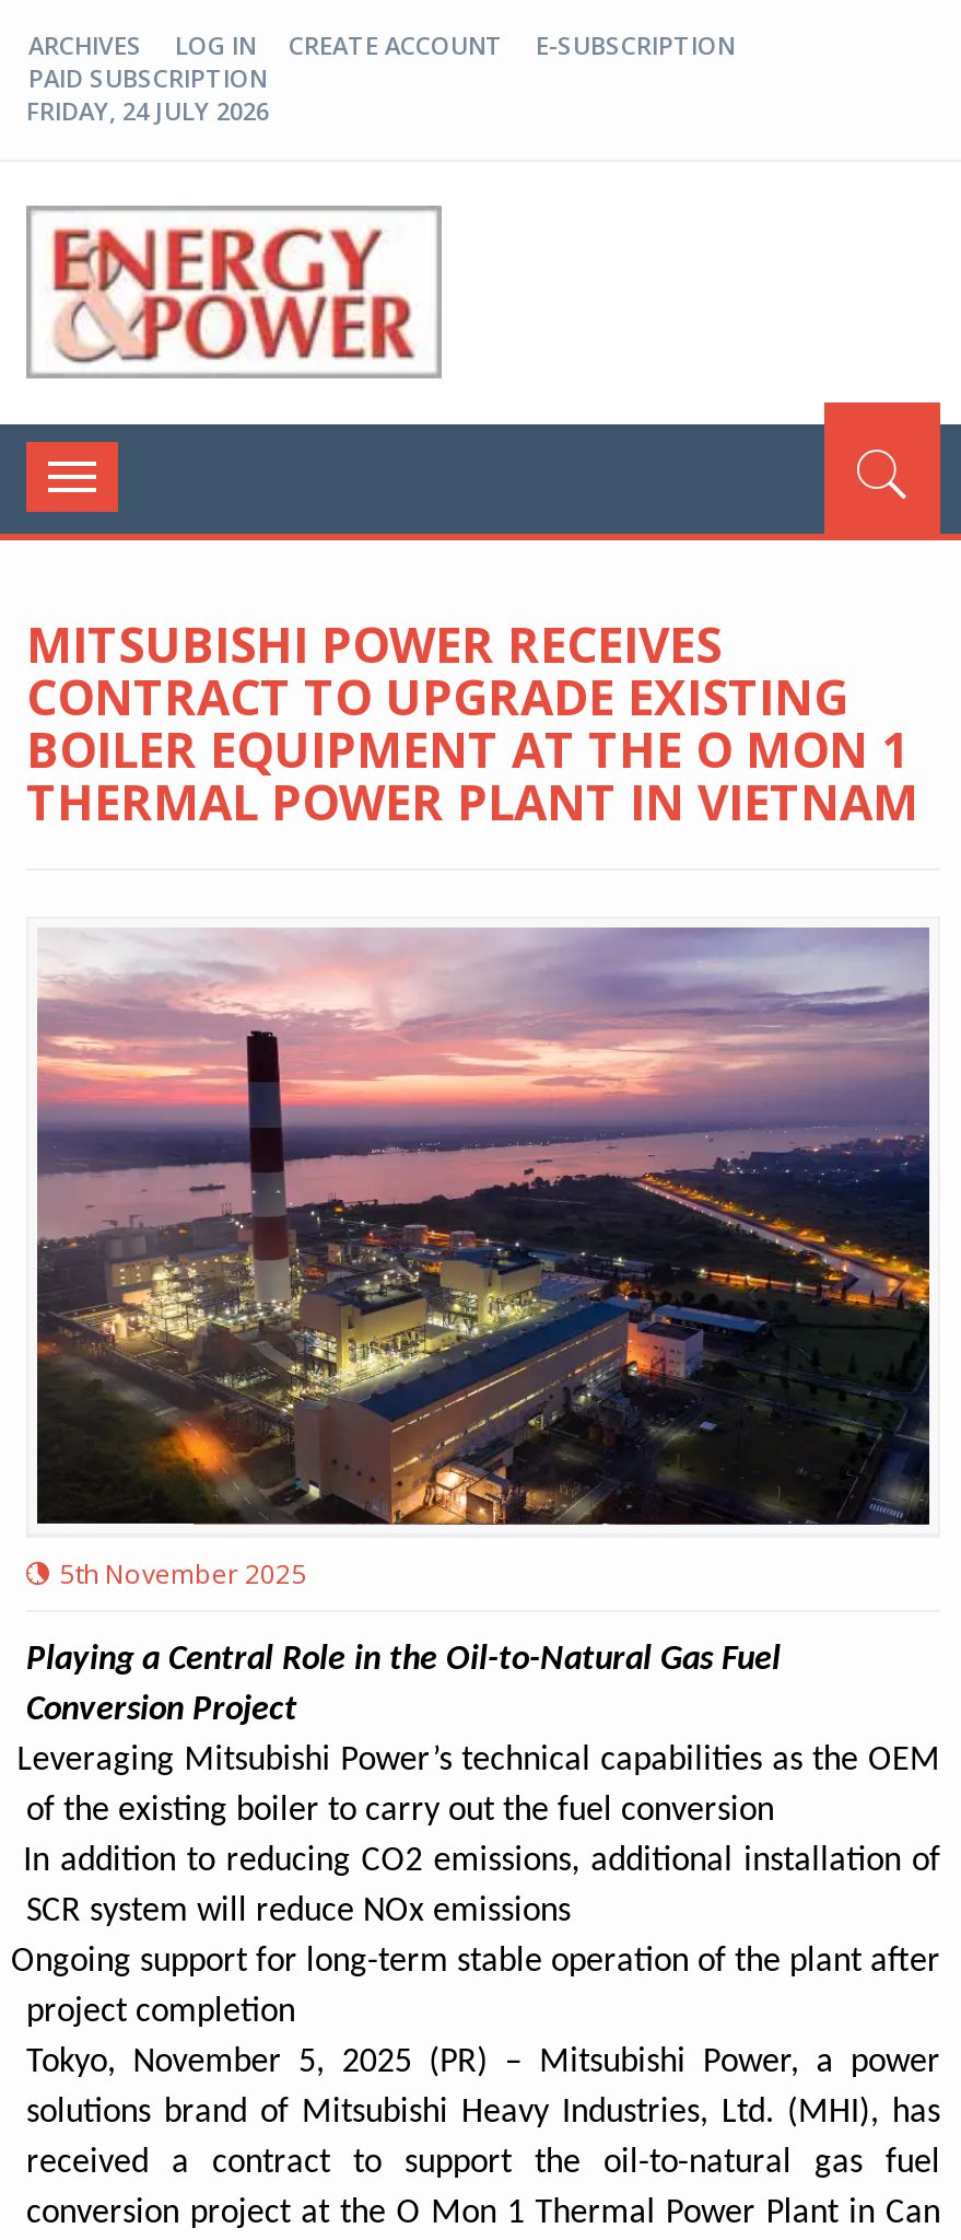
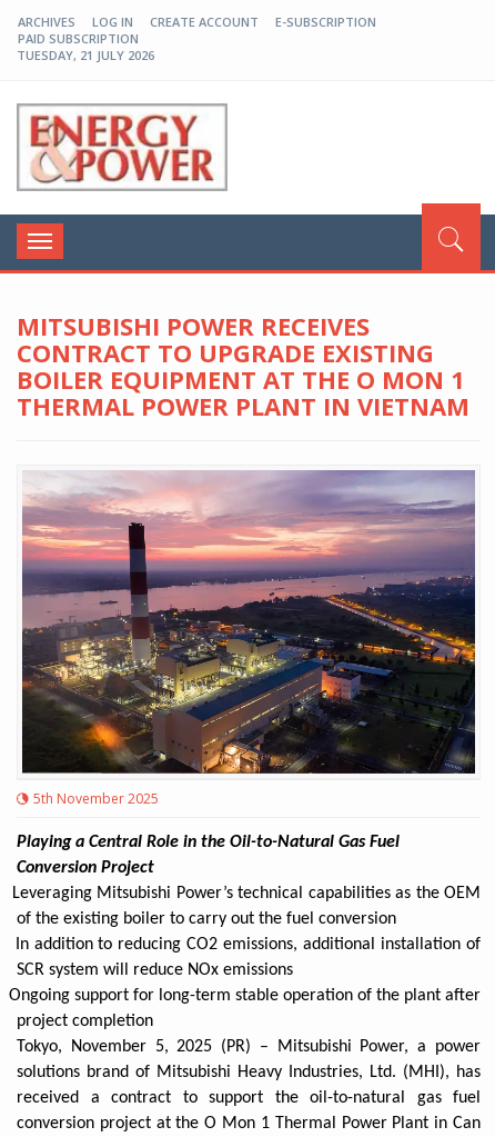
[26,94,269,127] FRIDAY, 24 JULY 2026 -> [17,47,154,63] TUESDAY, 21 JULY 2026

